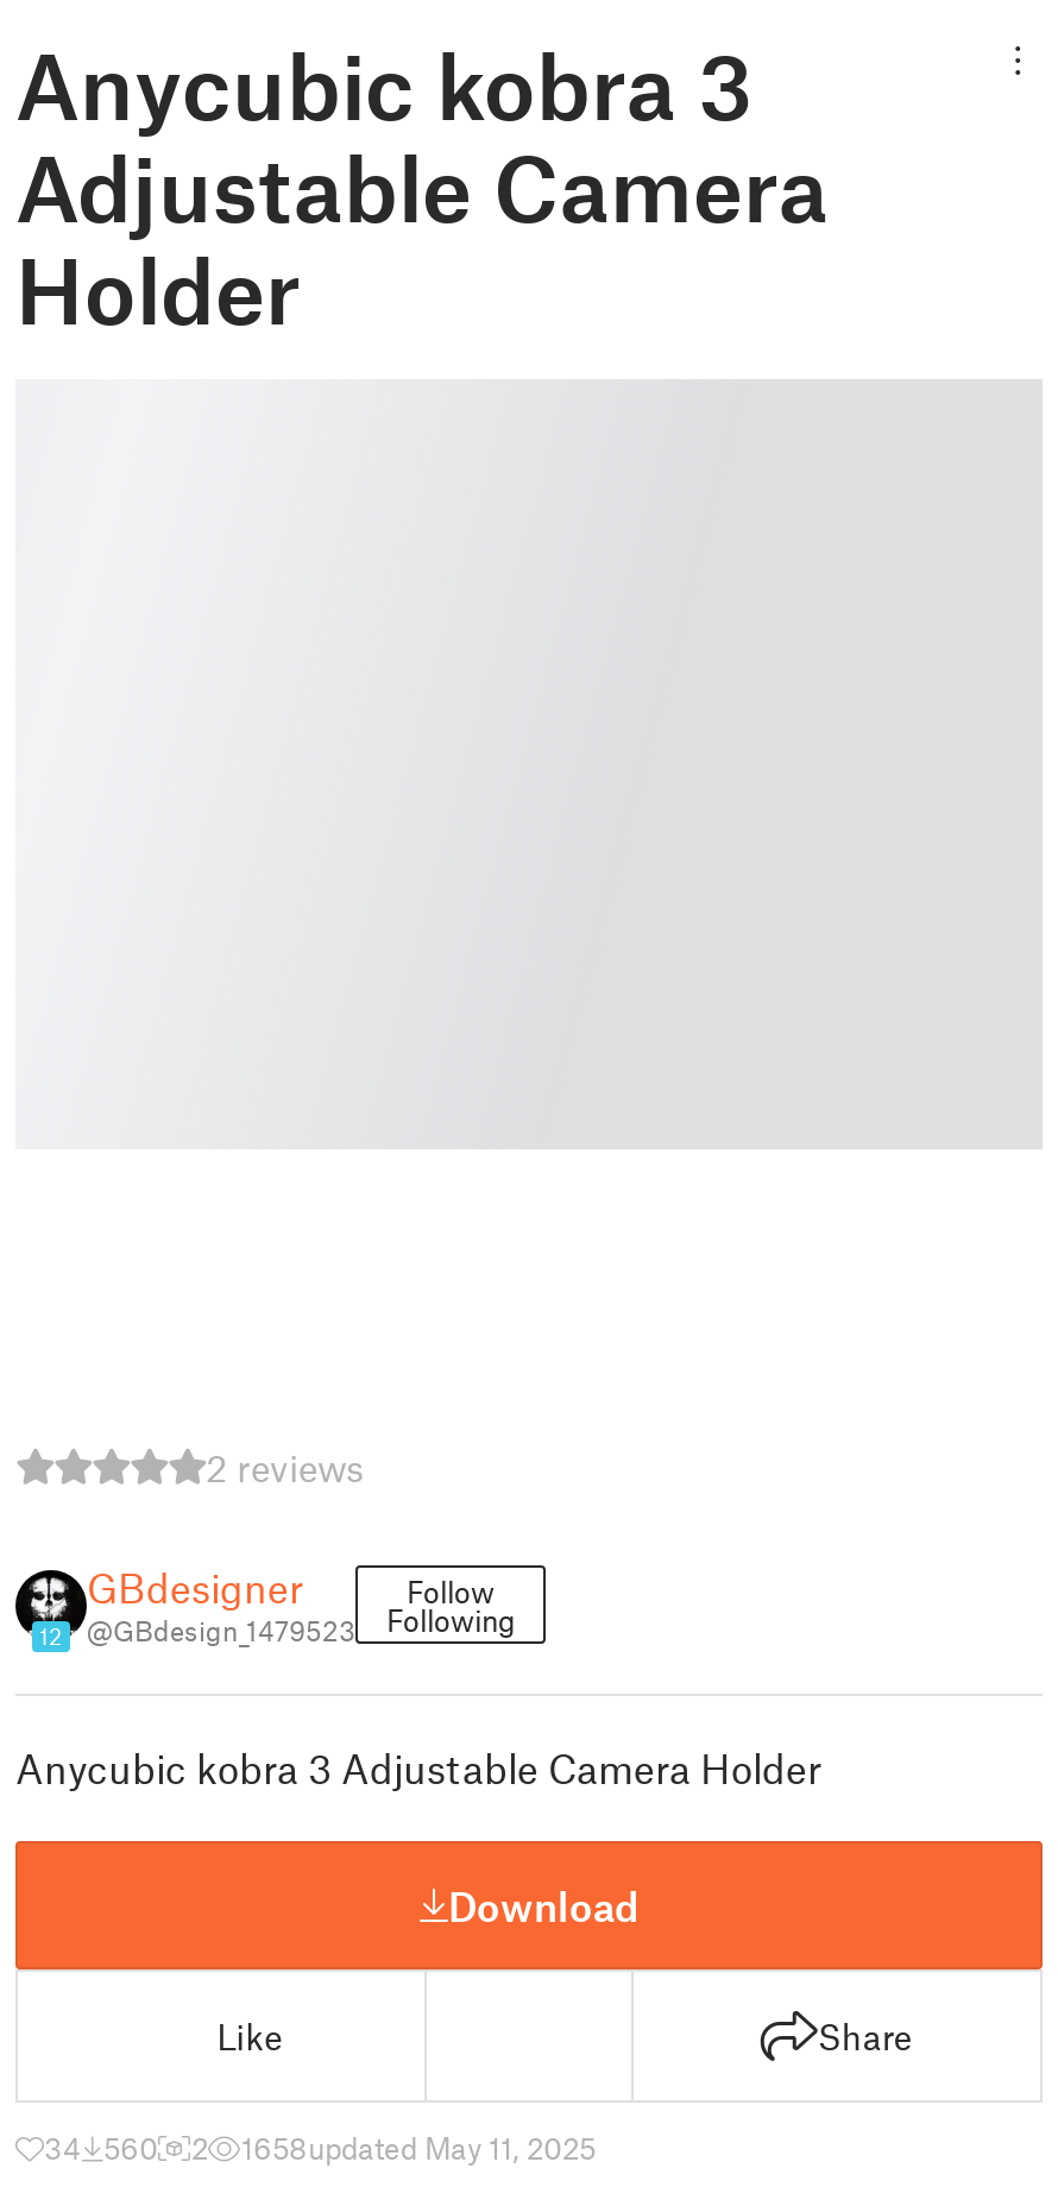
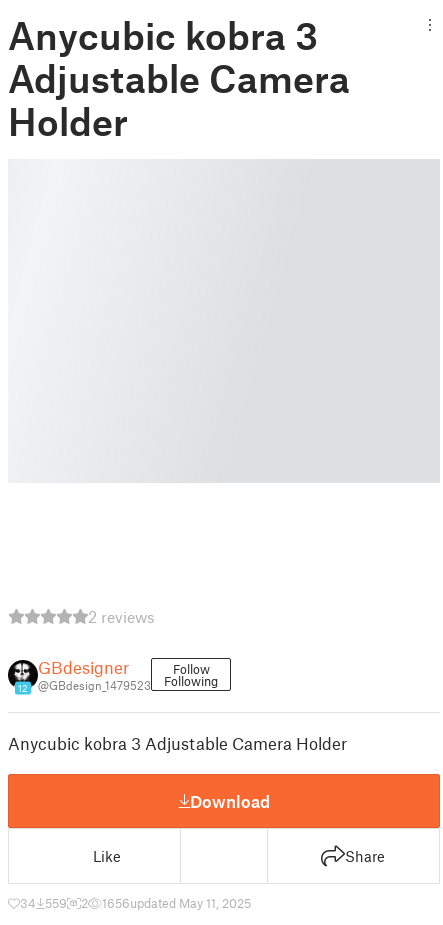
[44,2129,158,2167] 34 560 -> [20,895,67,911] 34 559
[241,2129,596,2167] 1658updated May 11, 2025 -> [102,895,251,911] 1656updated May 11, 2025

